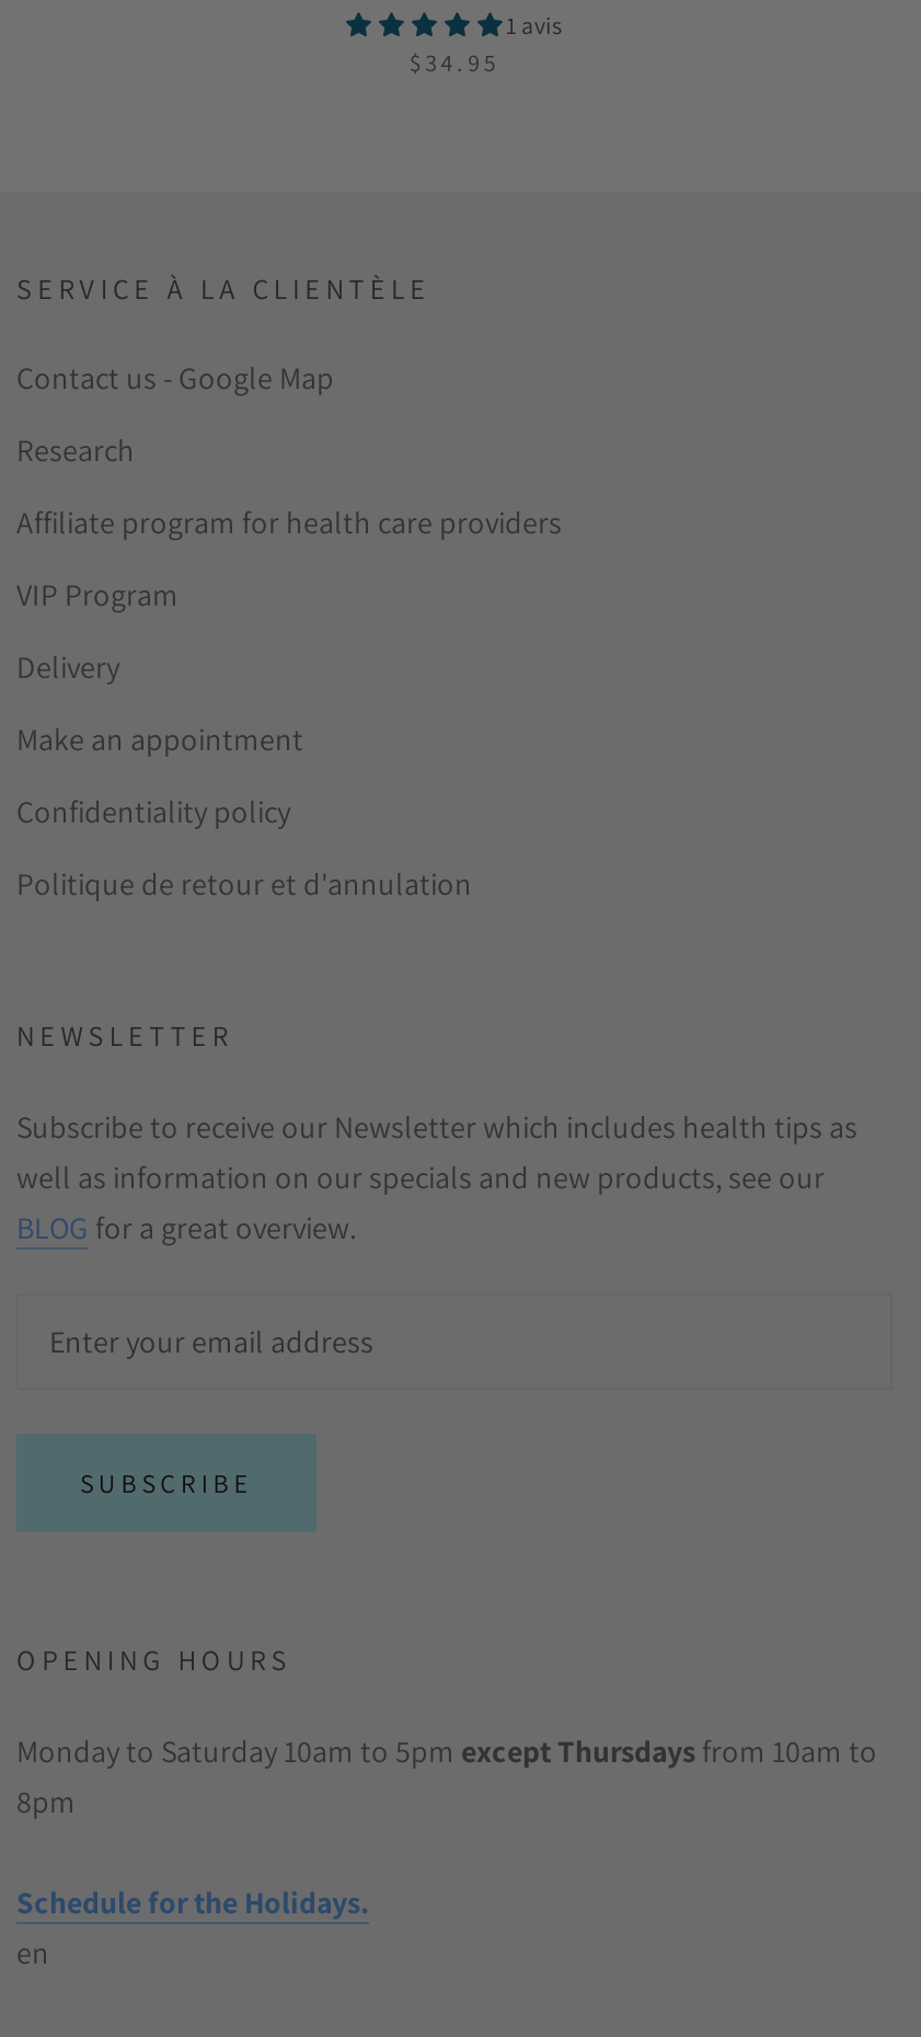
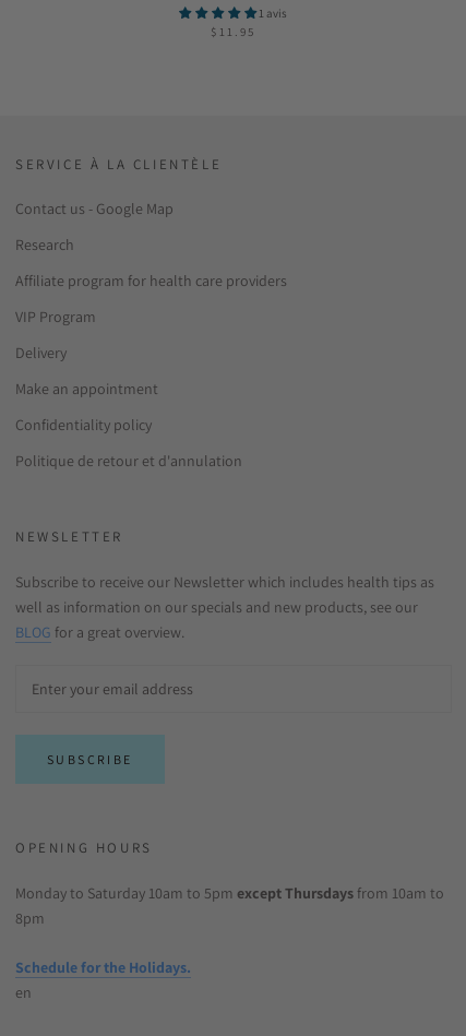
[409,48,500,79] $34.95 -> [211,24,256,39] $11.95

